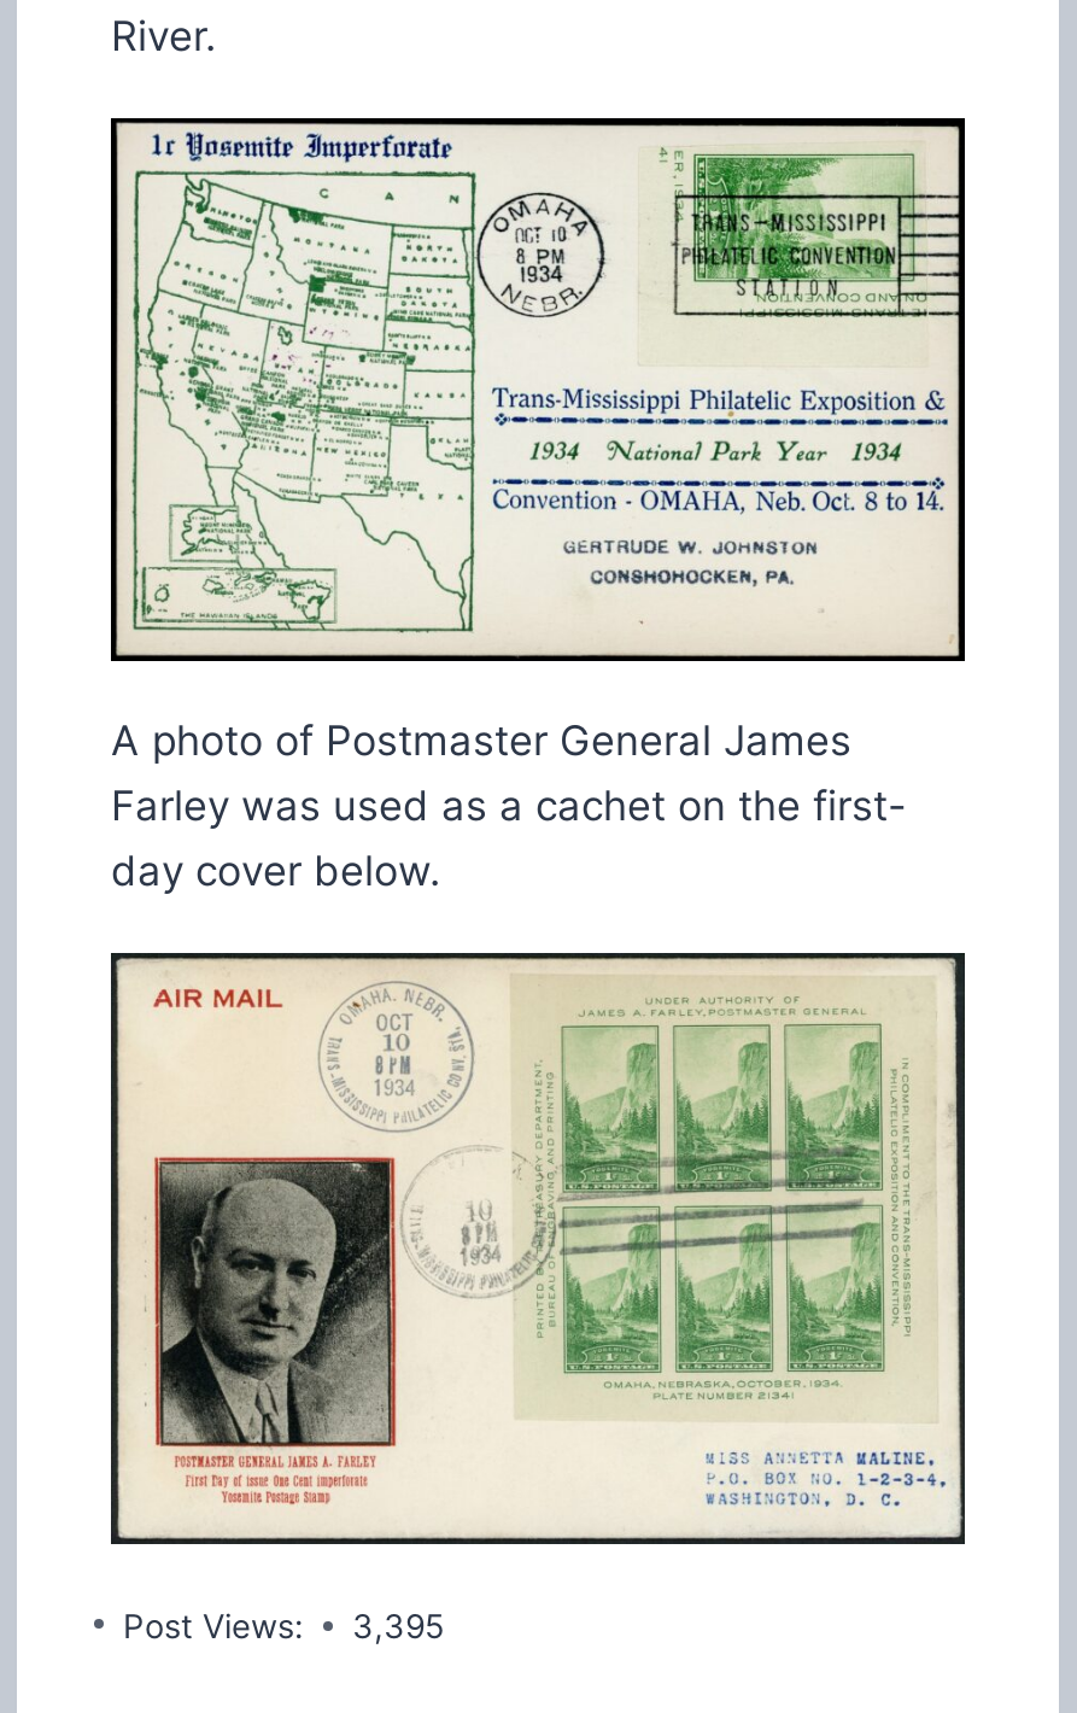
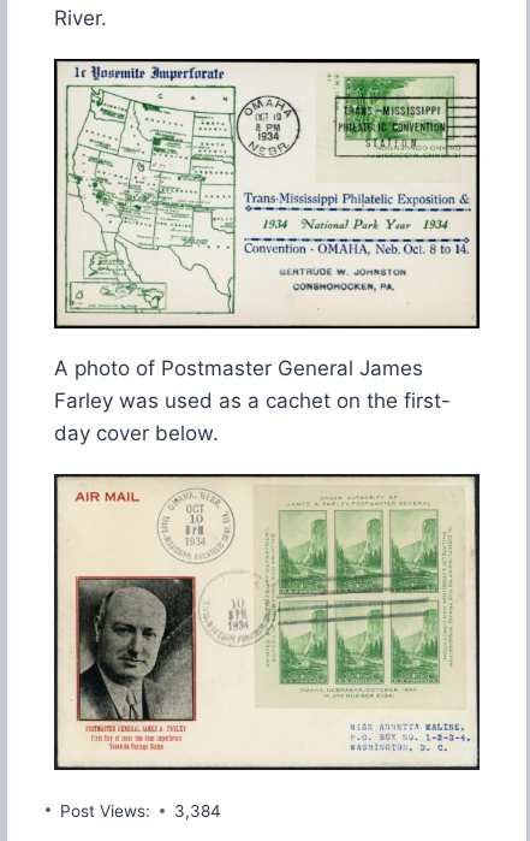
[123,1606,444,1645] Post Views: 3,395 -> [60,801,221,820] Post Views: 3,384

